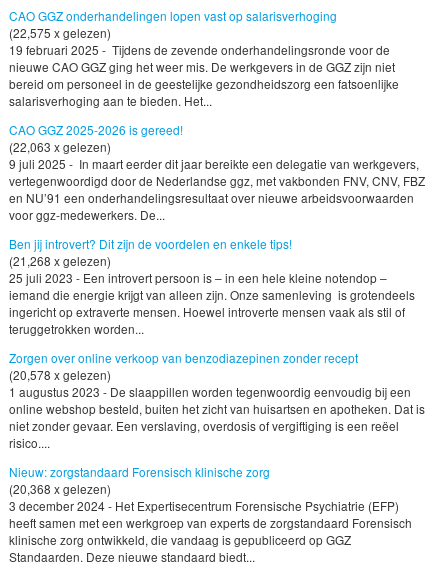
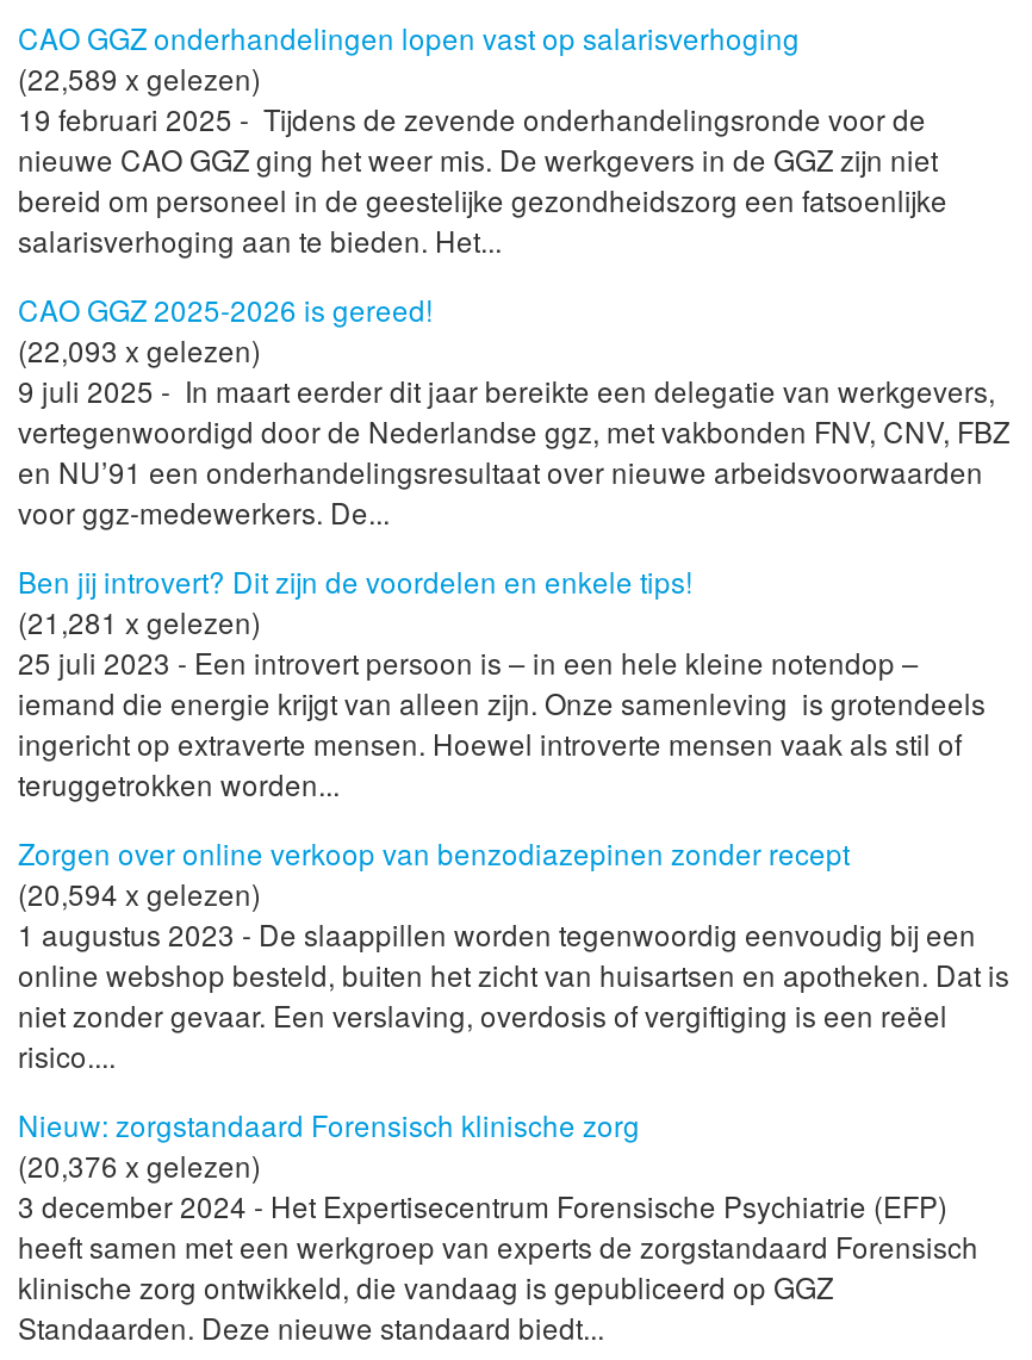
[9,24,111,41] (22,575 x gelezen) -> [18,58,261,99] (22,589 x gelezen)
[9,138,111,155] (22,063 x gelezen) -> [18,330,261,370] (22,093 x gelezen)
[9,252,111,269] (21,268 x gelezen) -> [18,601,261,642] (21,281 x gelezen)
[9,366,111,383] (20,578 x gelezen) -> [18,873,261,913] (20,594 x gelezen)
[9,480,111,497] (20,368 x gelezen) -> [18,1144,261,1185] (20,376 x gelezen)

